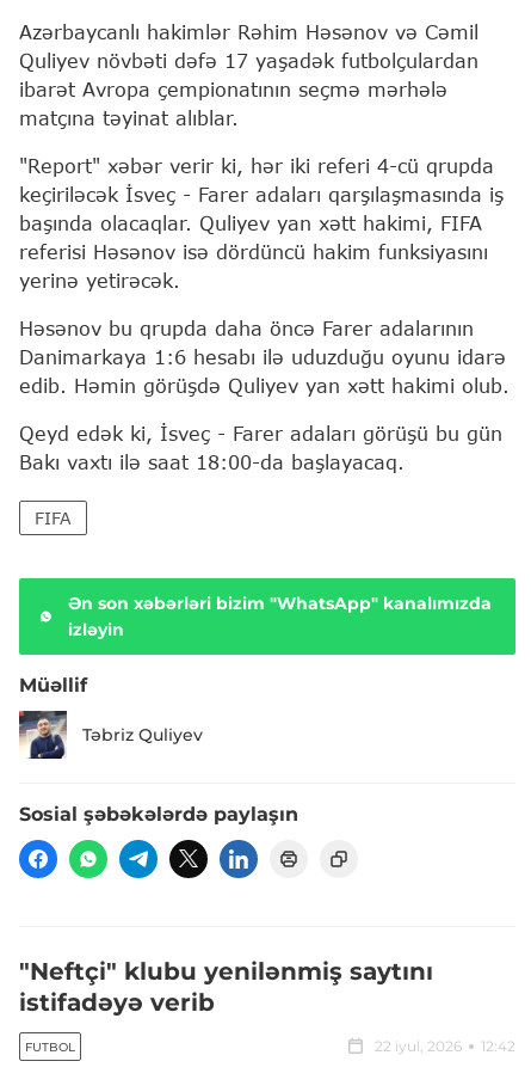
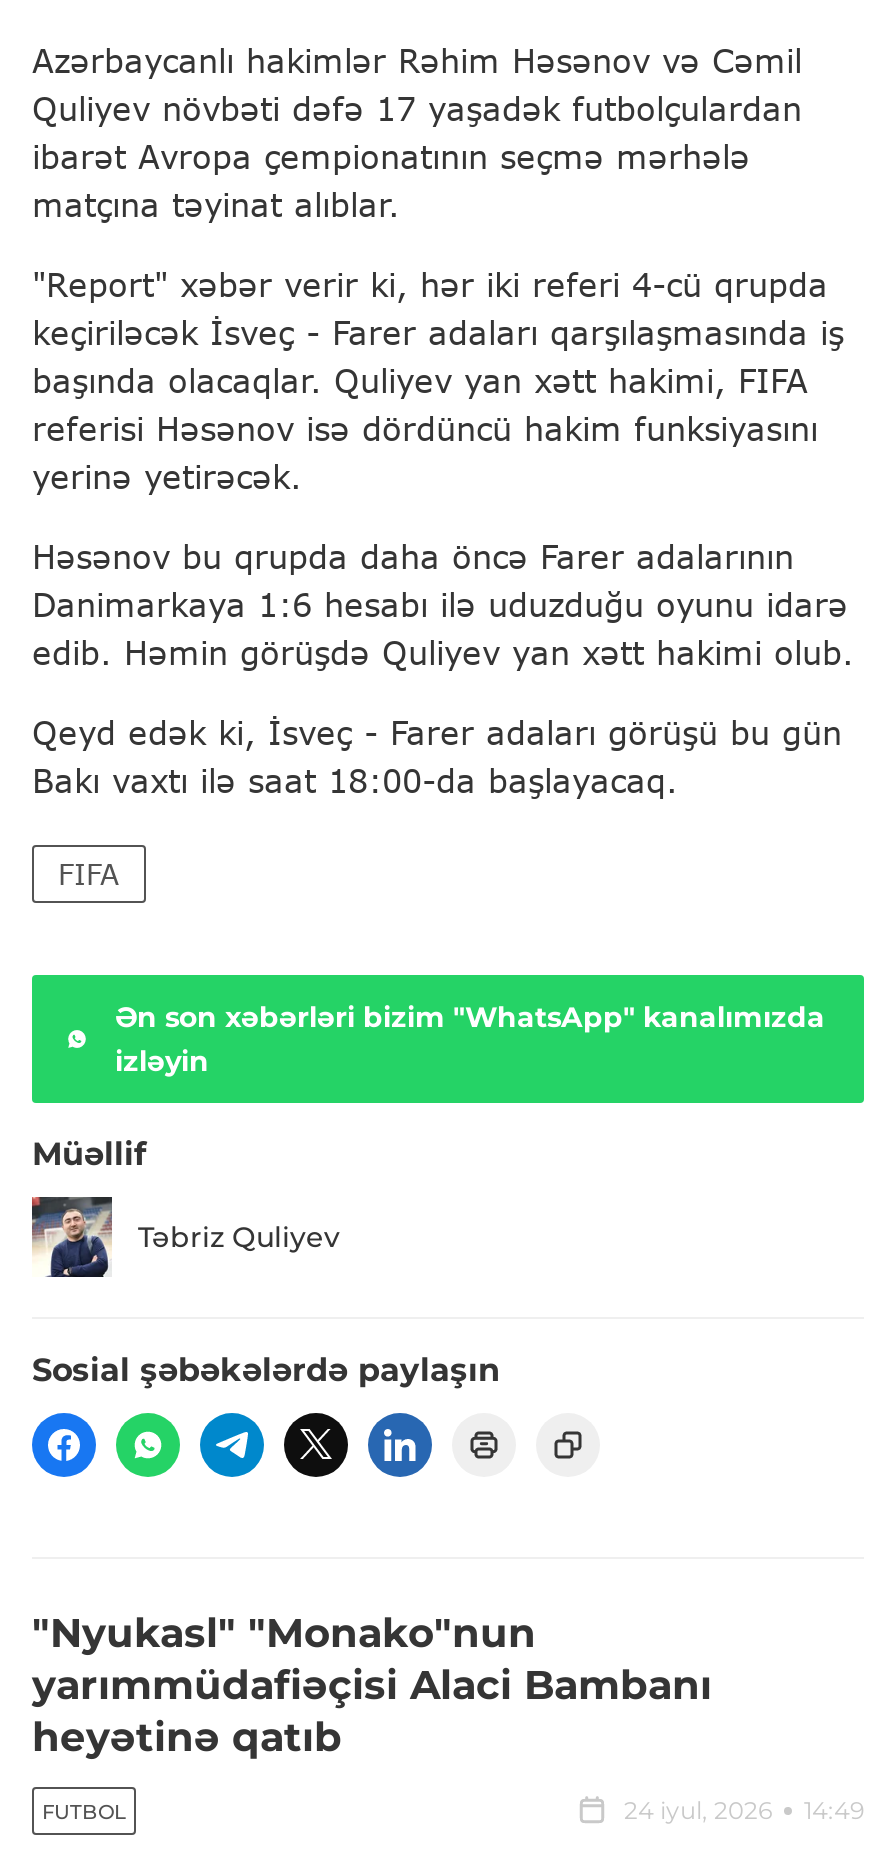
[19,957,433,1017] "Neftçi" klubu yenilənmiş saytını | istifadəyə verib -> [32,1610,712,1762] "Nyukasl" "Monako"nun | yarımmüdafiəçisi Alaci Bambanı | heyətinə qatıb
[375,1038,515,1055] 22 iyul, 2026 | 12:42 -> [624,1796,864,1826] 24 iyul, 2026 | 14:49

